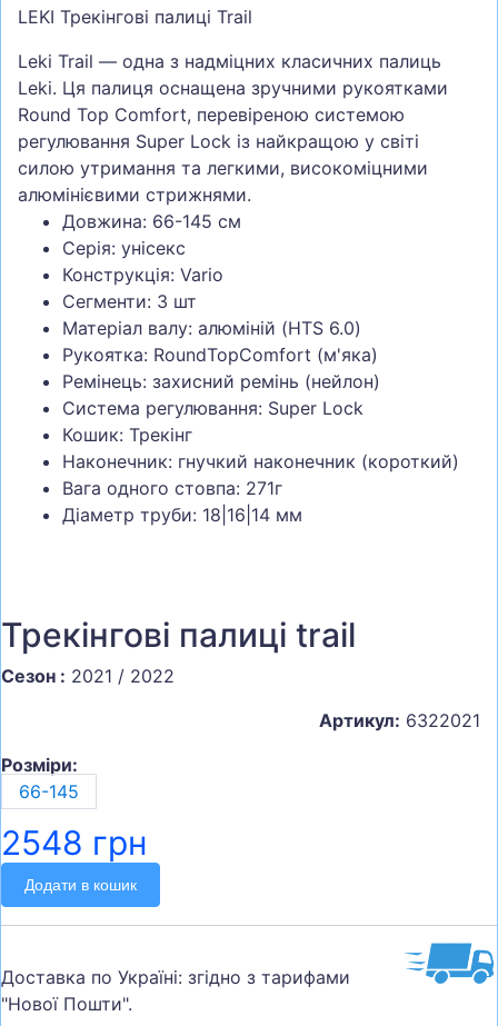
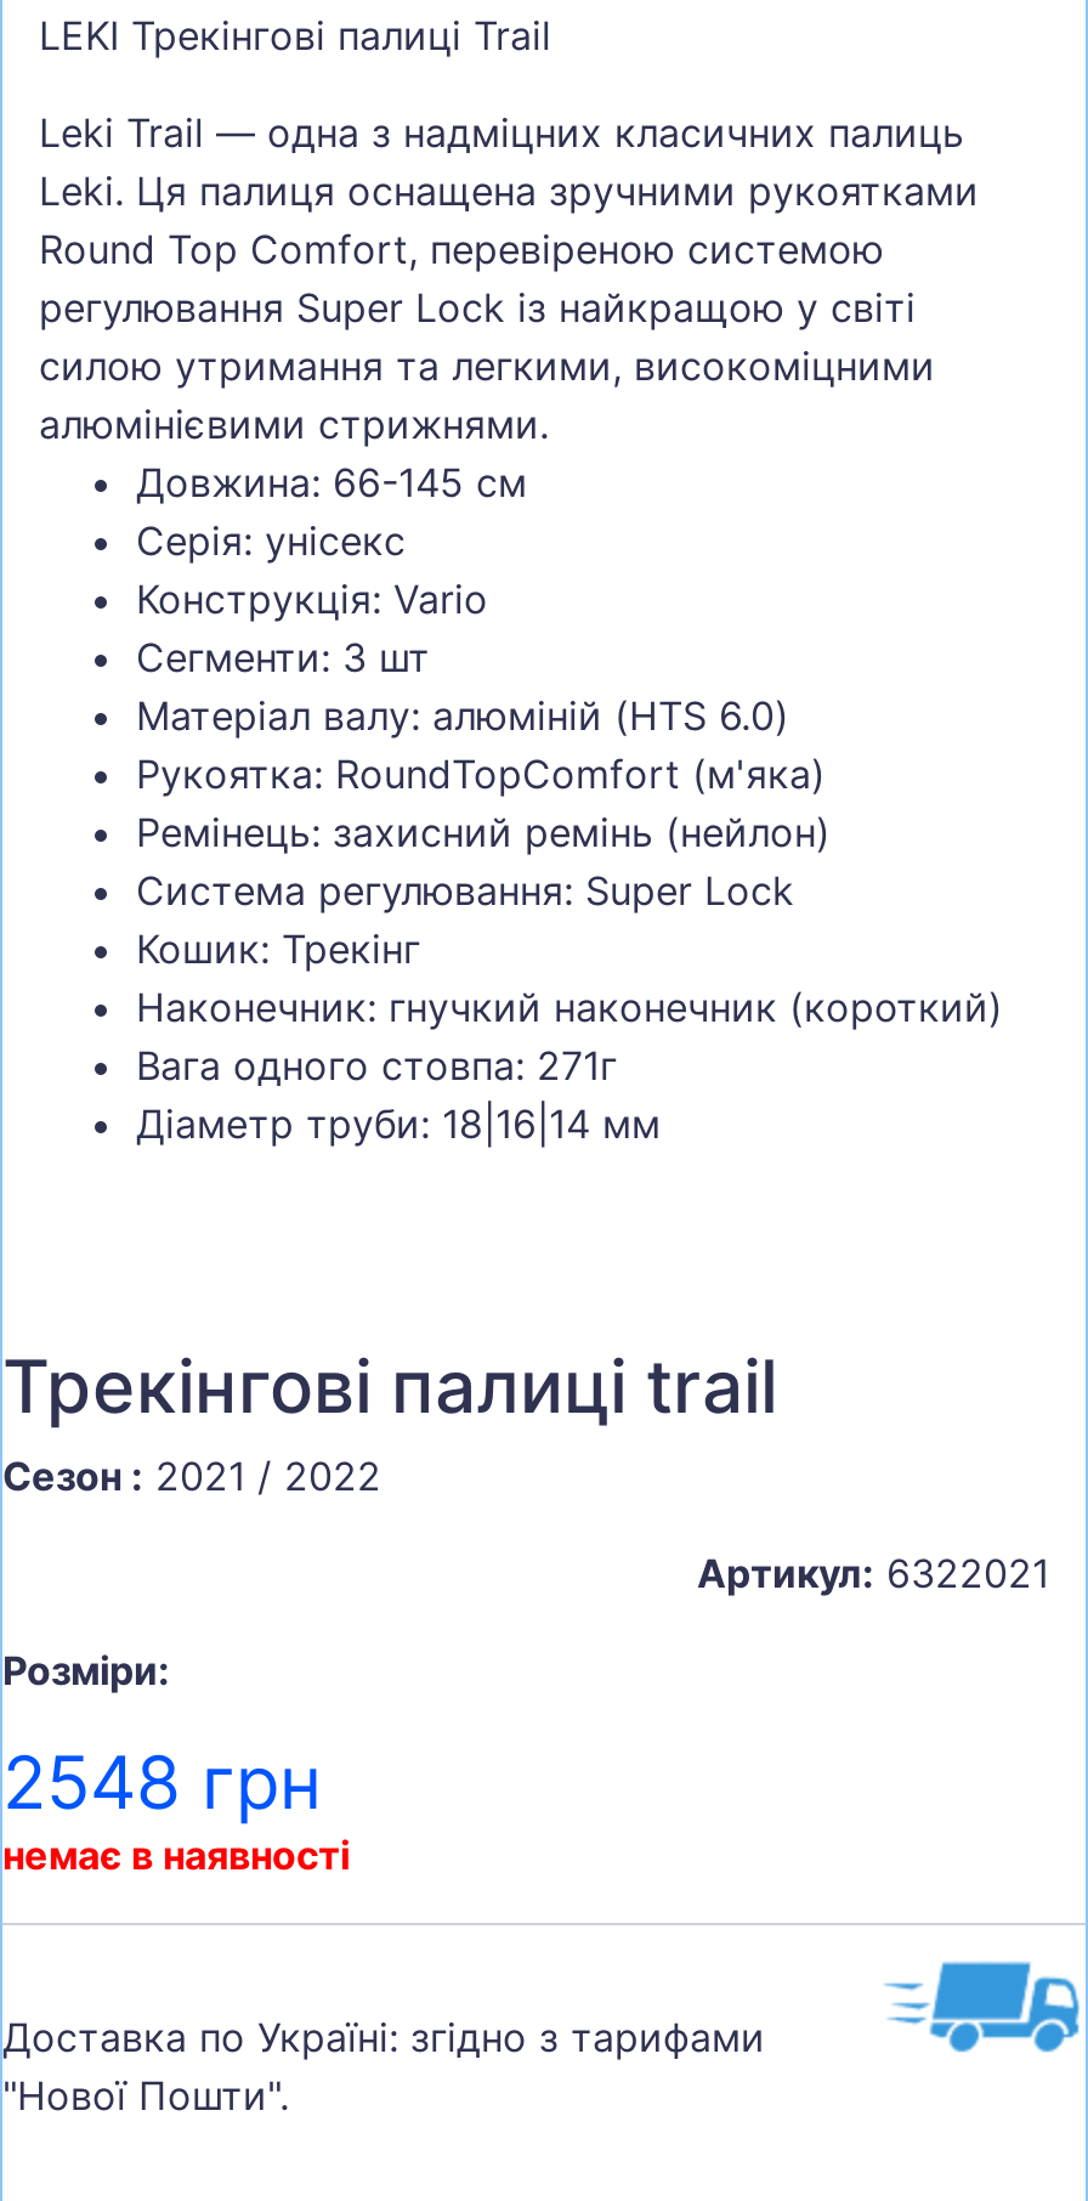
[19,780,79,803] 66-145 -> none
[24,876,137,894] Додати в кошик -> [2,1831,350,1879] немає в наявності

